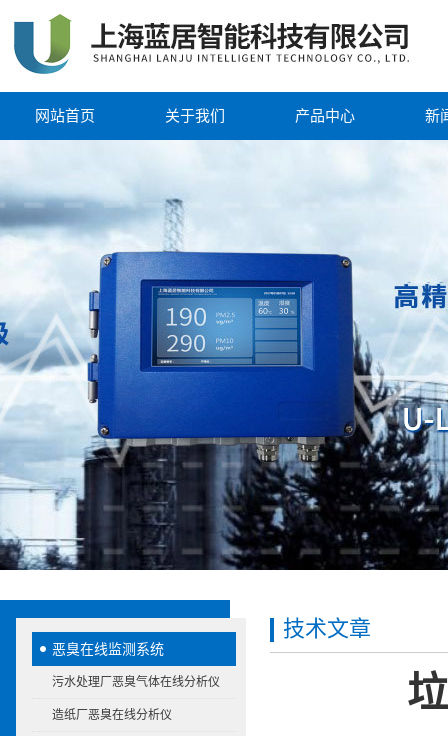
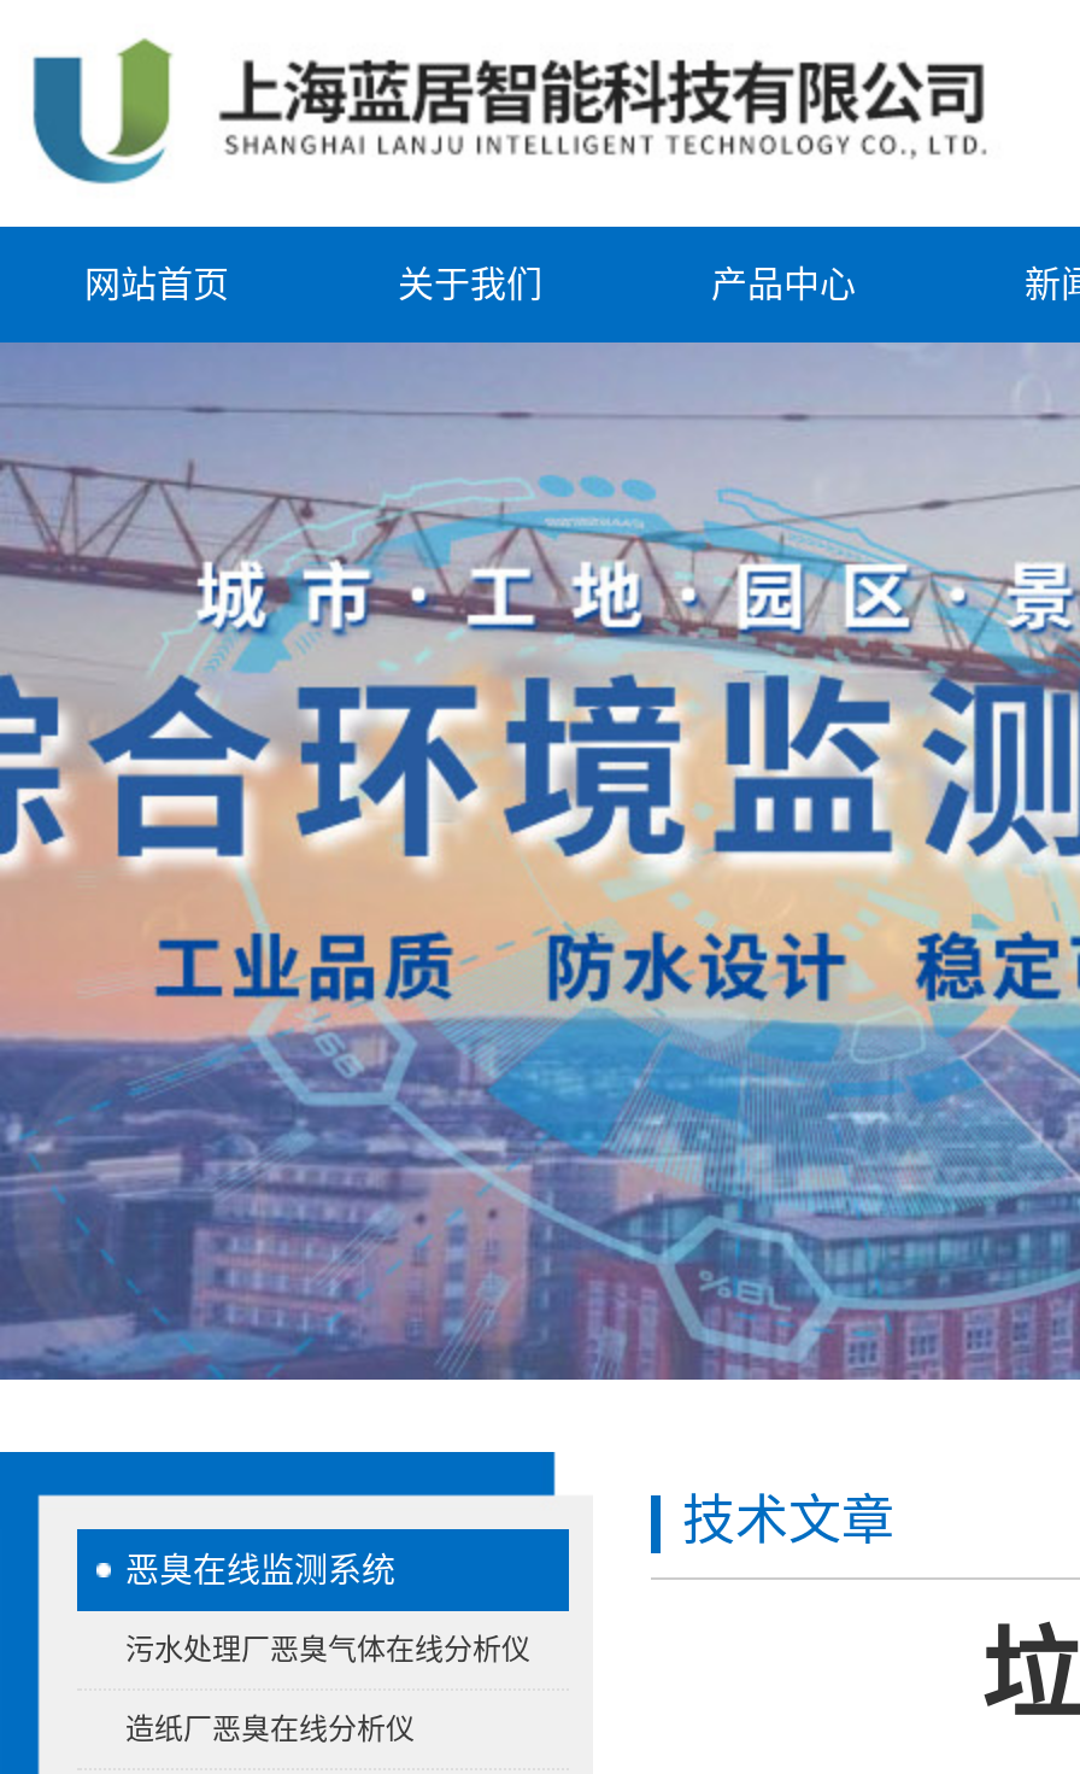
[3,140,445,571] [image] -> [7,342,1073,1382] [image]

